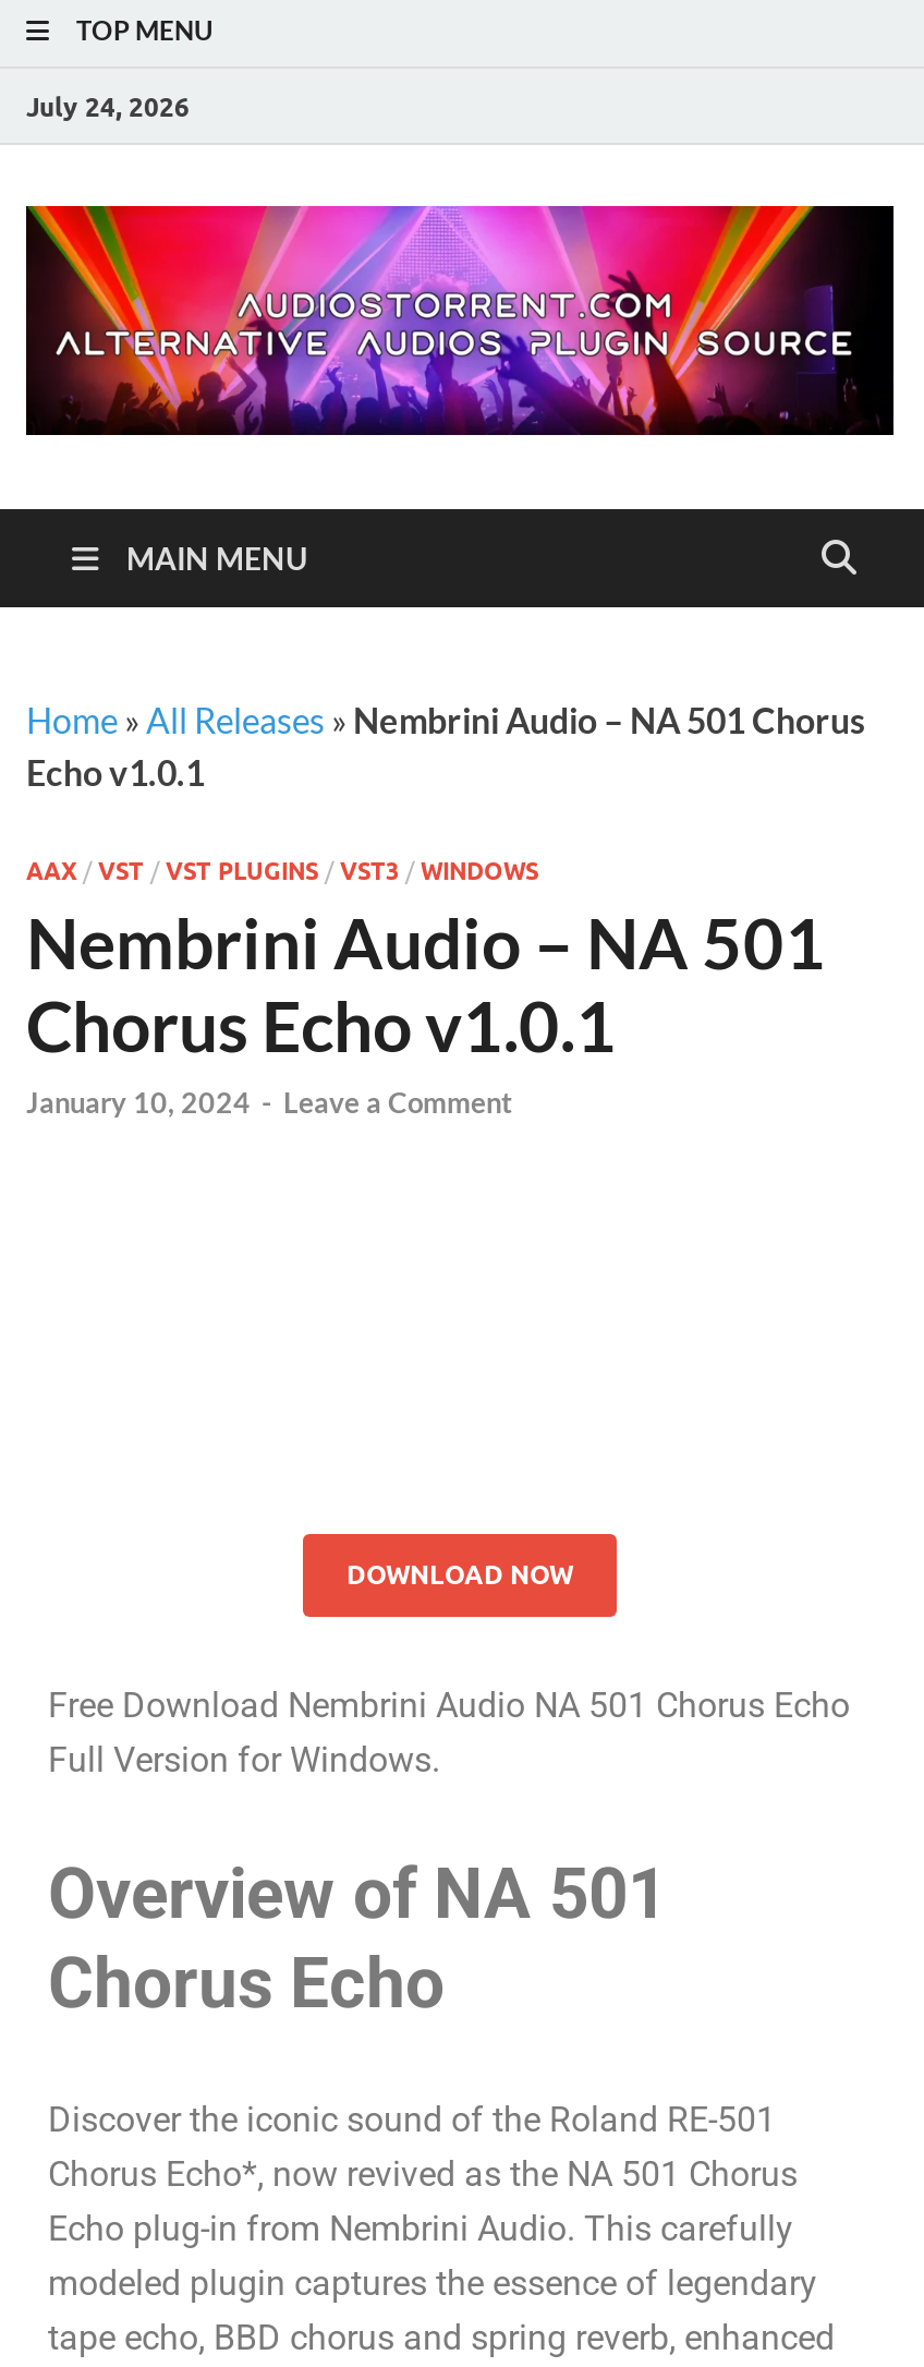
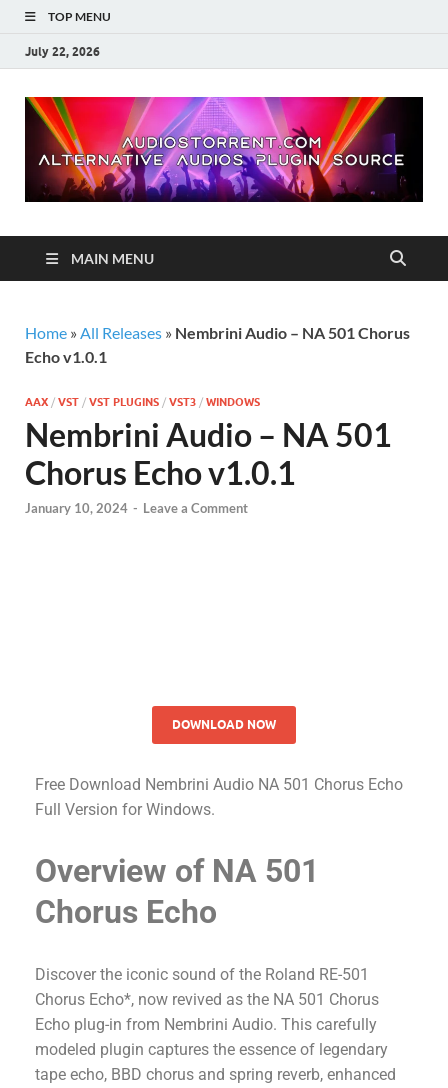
[26,89,190,122] July 24, 2026 -> [25,43,100,58] July 22, 2026

